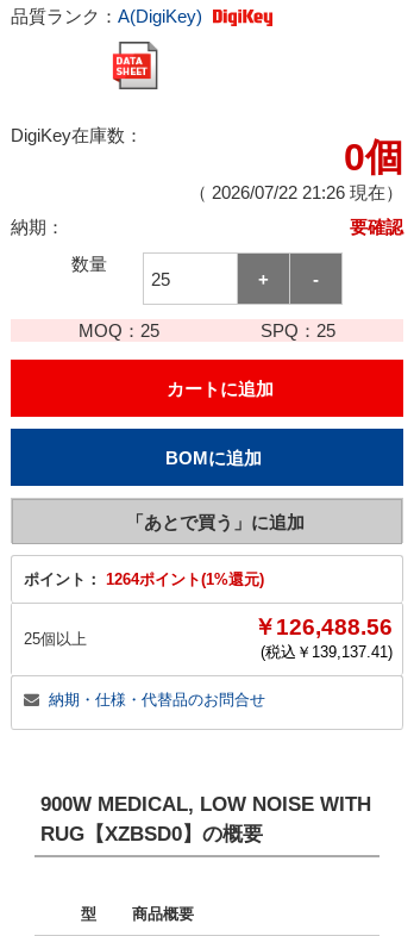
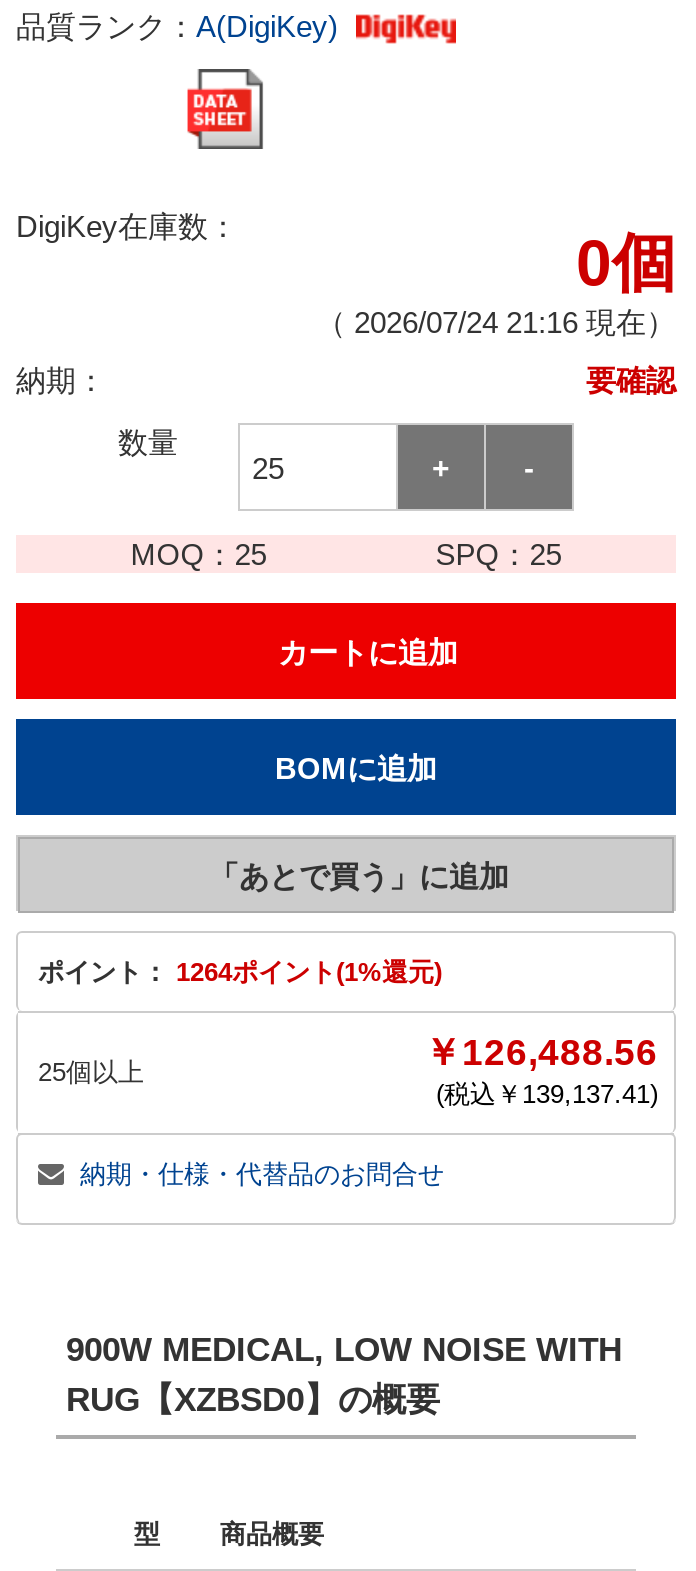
[189,182,403,202] （ 2026/07/22 21:26 現在） -> [316,305,676,339] （ 2026/07/24 21:16 現在）

